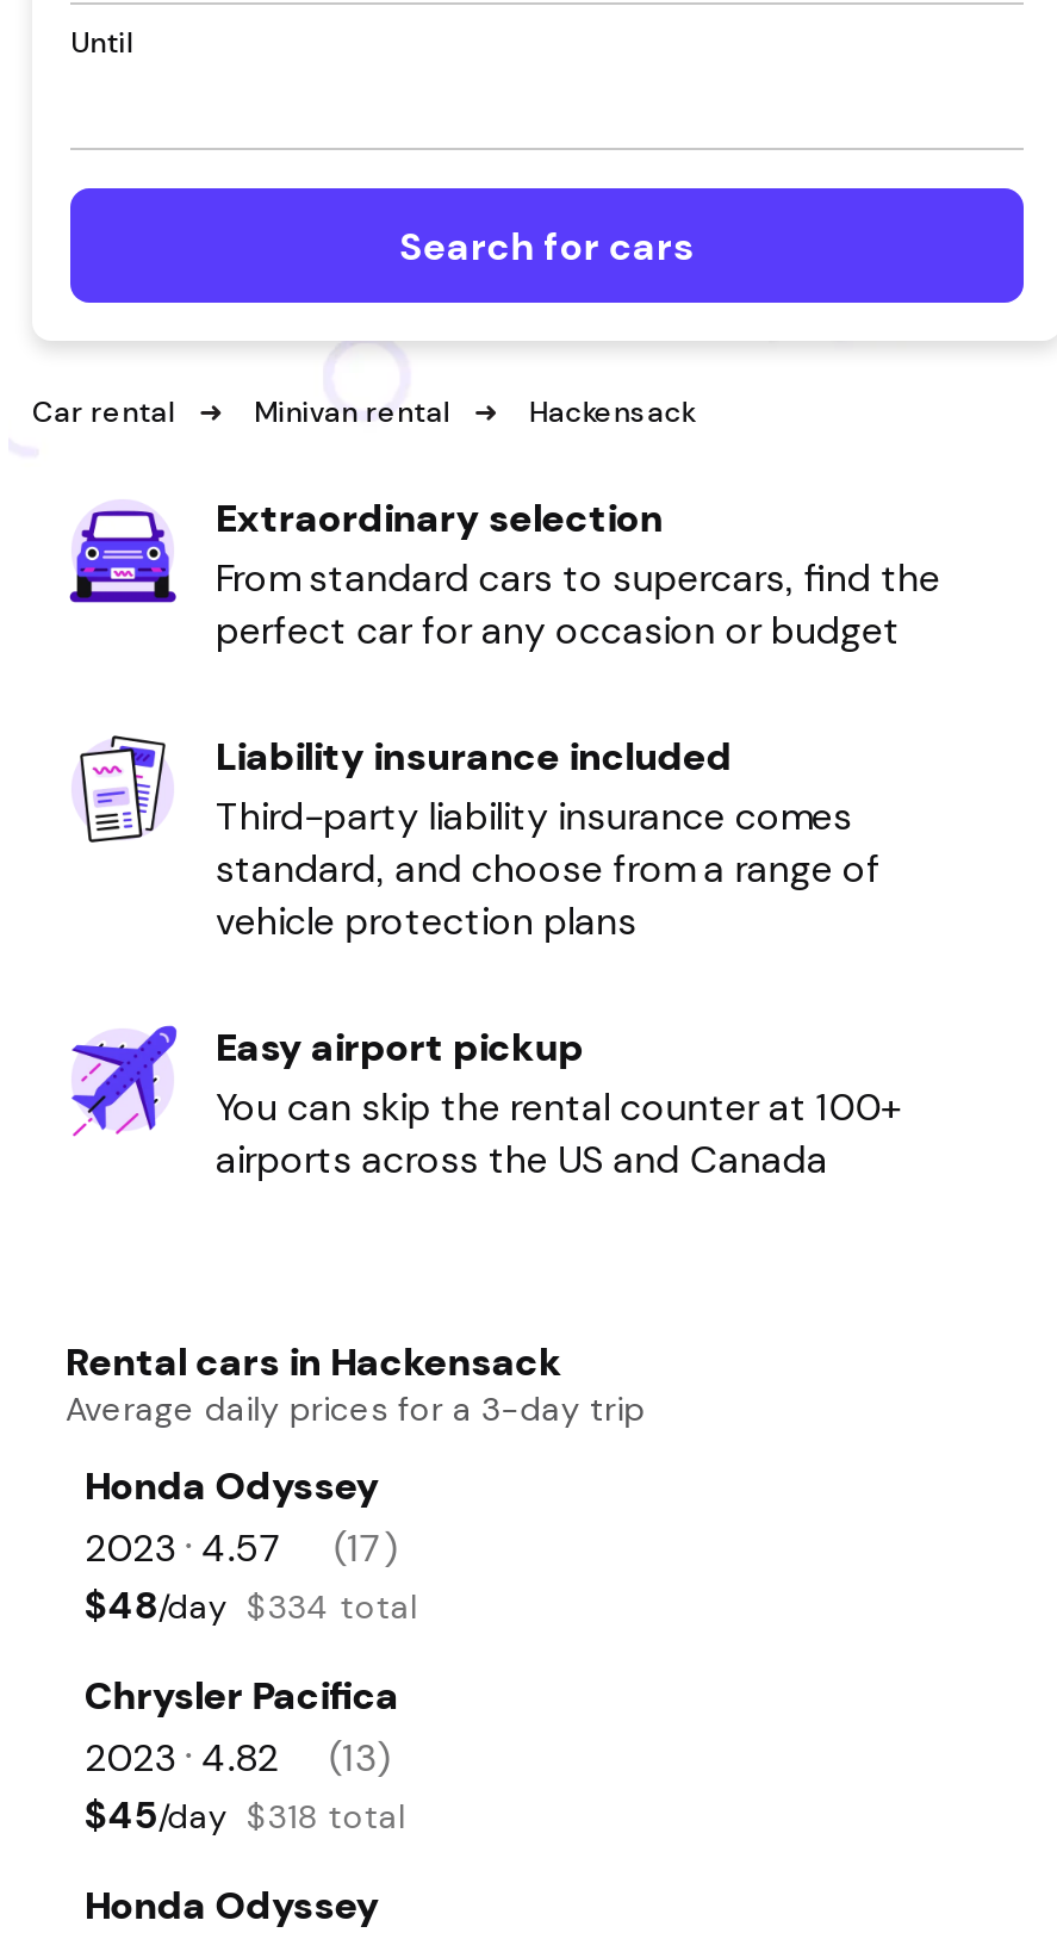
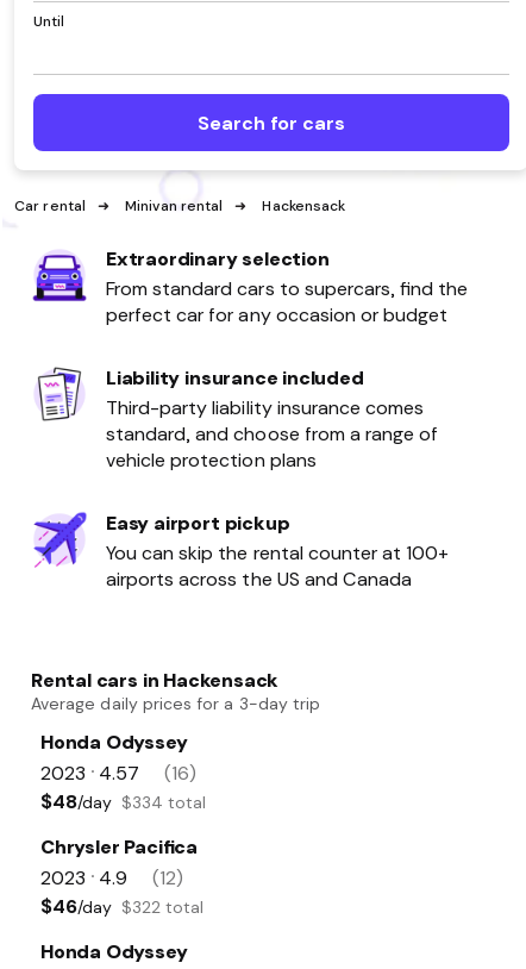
[85,1525,398,1568] 2023 • 4.57 (17) -> [40,762,197,783] 2023 • 4.57 (16)
[85,1735,278,1778] 2023 • 4.82 -> [40,867,128,888] 2023 • 4.9
[328,1735,391,1778] (13) -> [153,867,184,888] (12)
[85,1792,405,1835] $45/day $318 total -> [40,895,204,917] $46/day $322 total

